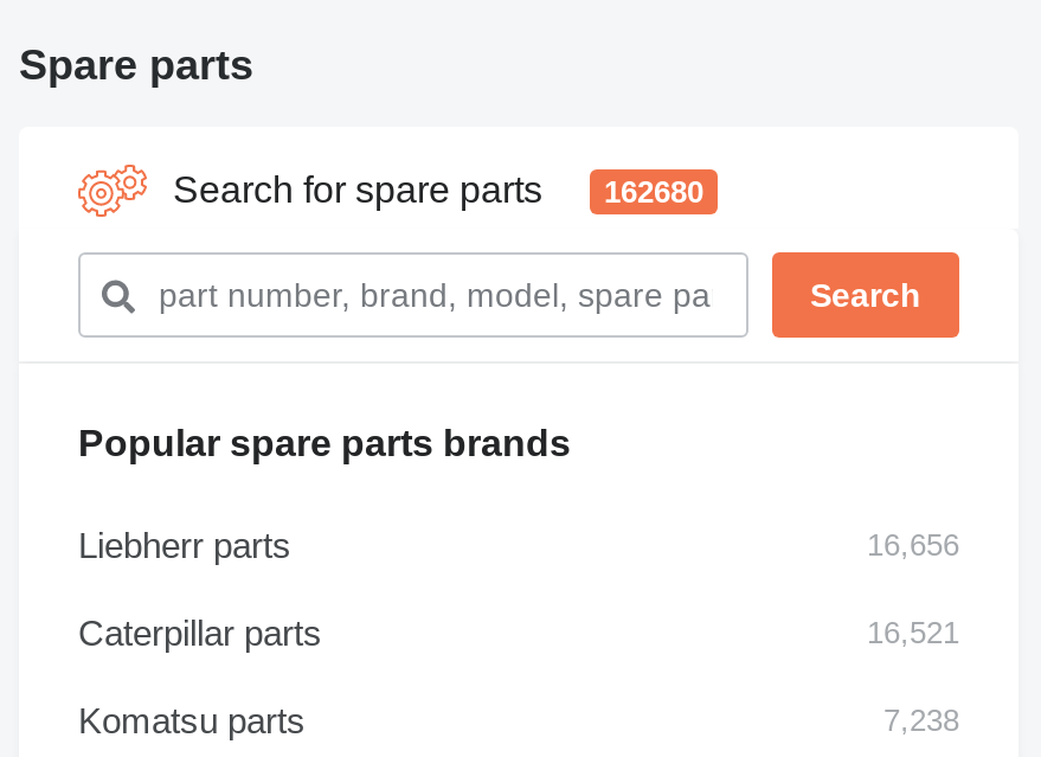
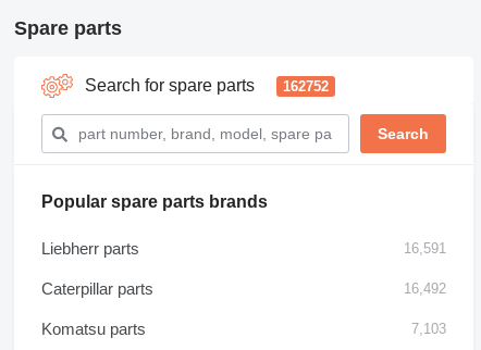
[173,169,703,210] Search for spare parts 162680 -> [85,76,329,95] Search for spare parts 162752
[867,527,959,563] 16,656 -> [404,240,446,257] 16,591
[867,615,959,650] 16,521 -> [404,280,446,297] 16,492
[883,703,959,738] 7,238 -> [411,321,446,337] 7,103

